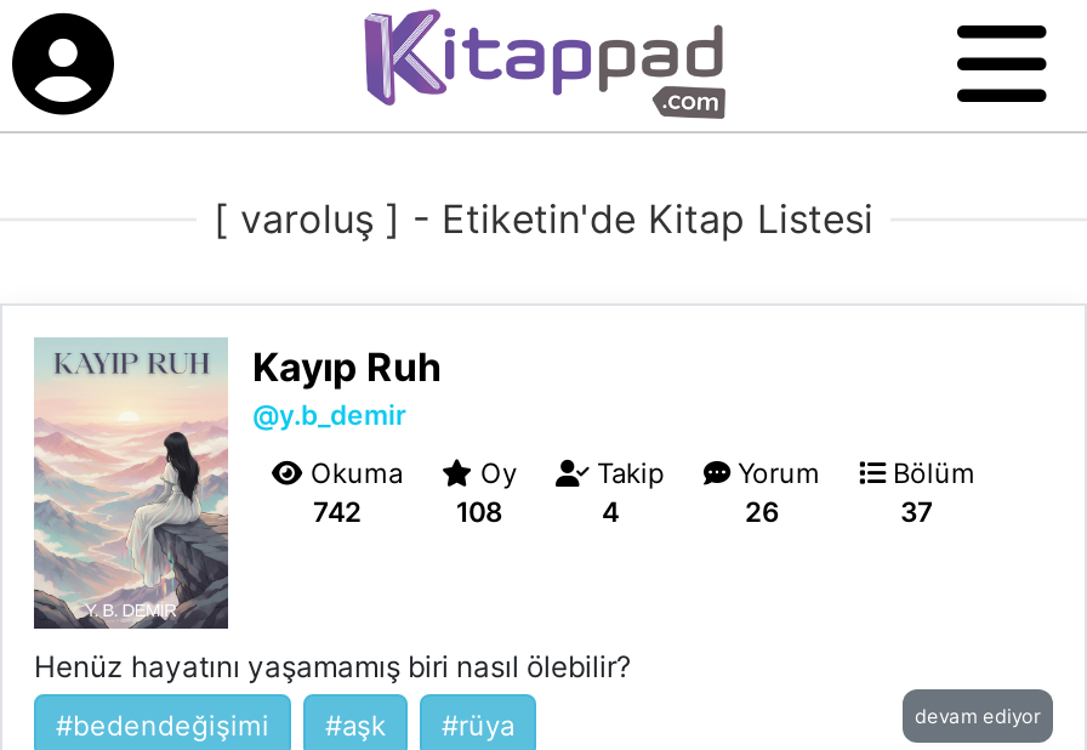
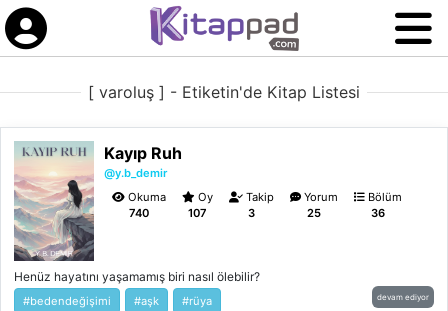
[313,495,362,529] 742 -> [129,206,149,220] 740
[456,495,502,529] 108 -> [188,206,207,220] 107
[602,495,619,529] 4 -> [248,206,255,220] 3
[745,495,779,529] 26 -> [307,206,321,220] 25
[900,495,934,529] 37 -> [371,206,385,220] 36

